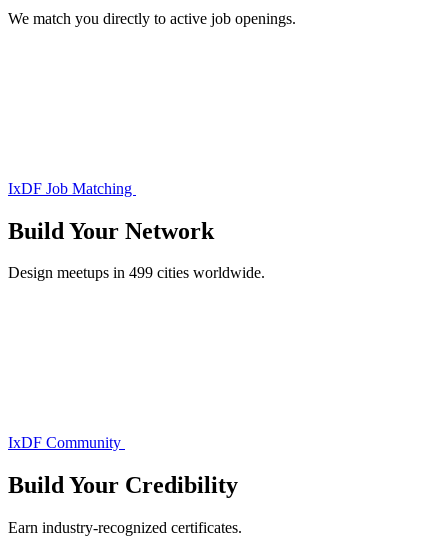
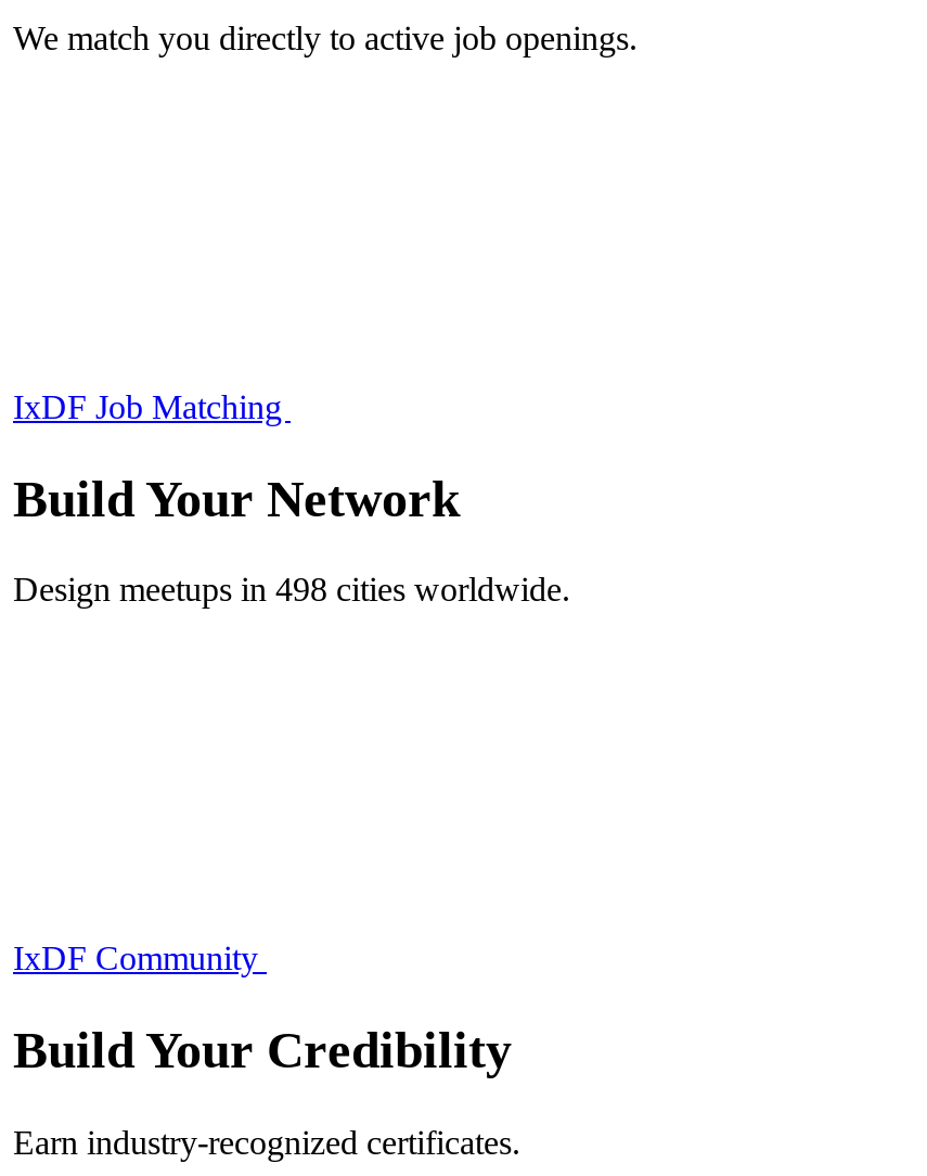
[8,264,265,281] Design meetups in 499 cities worldwide. -> [13,572,570,608] Design meetups in 498 cities worldwide.

